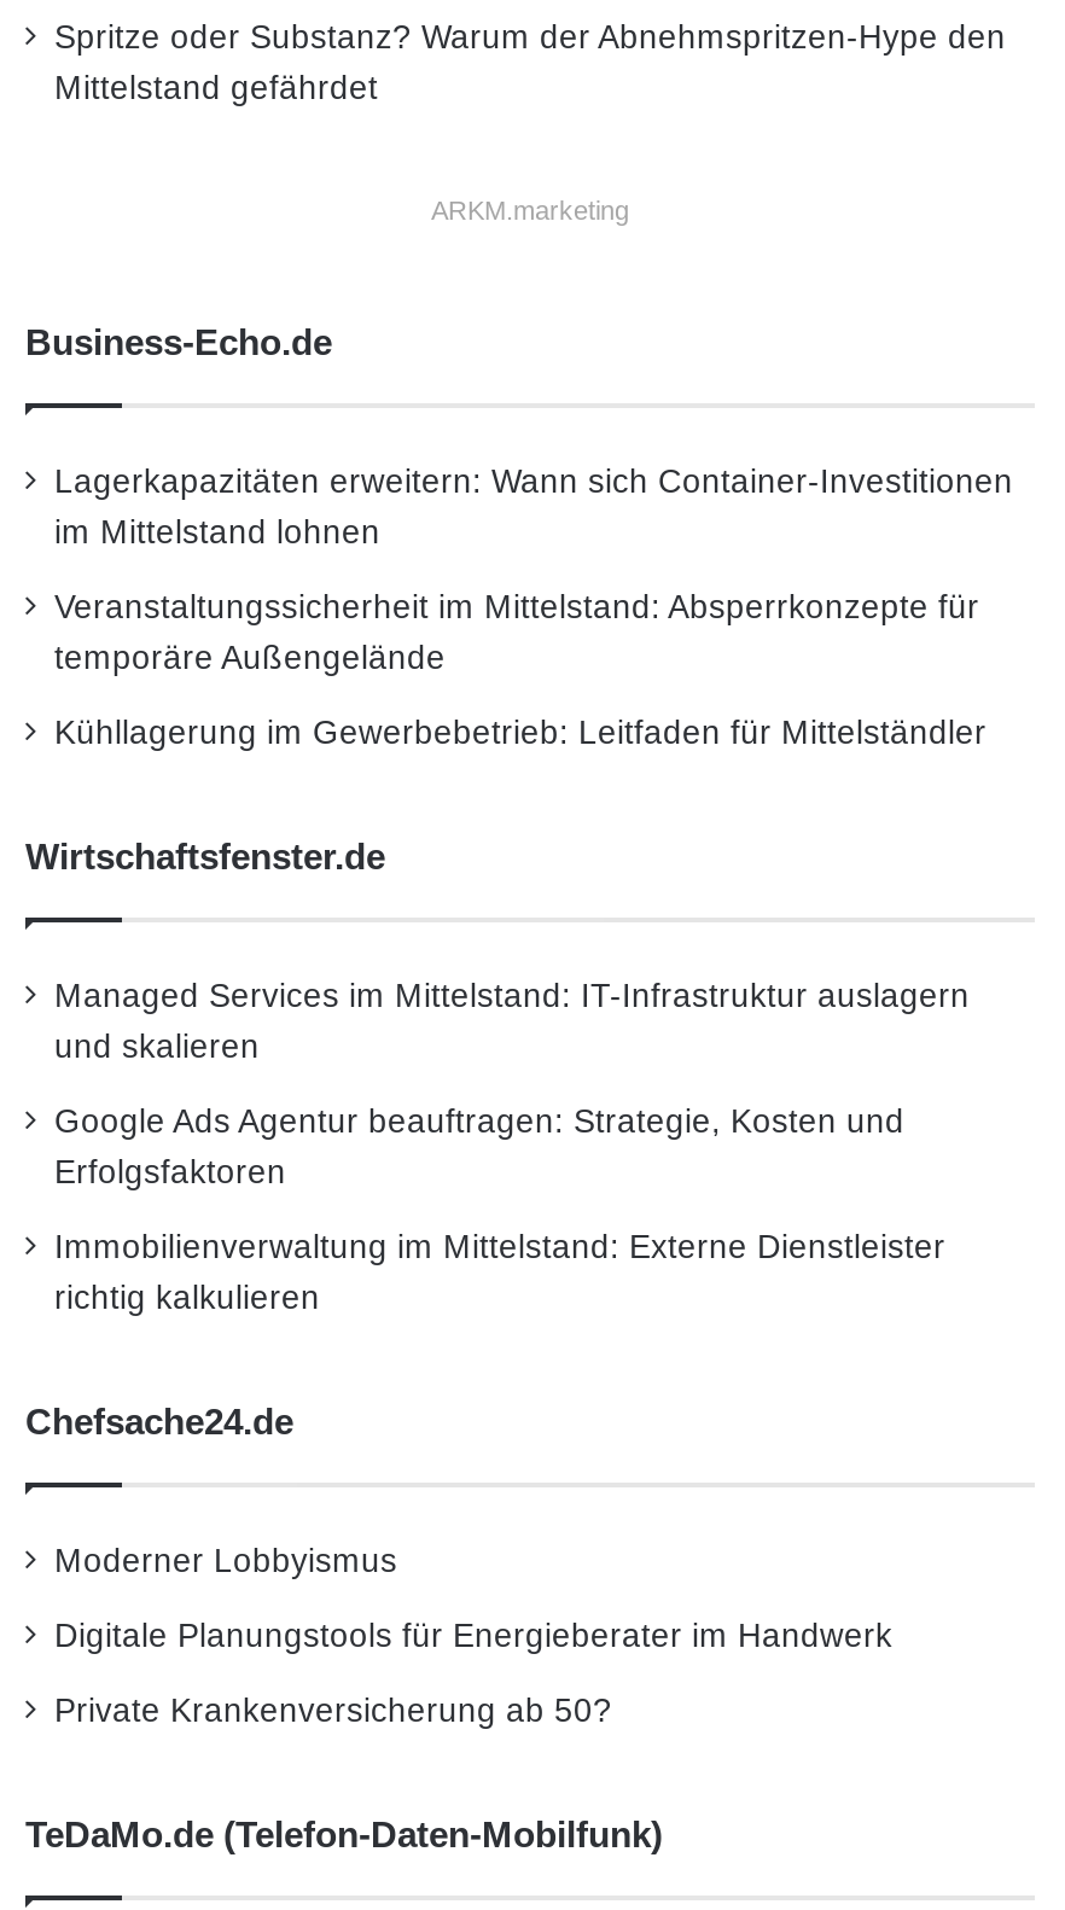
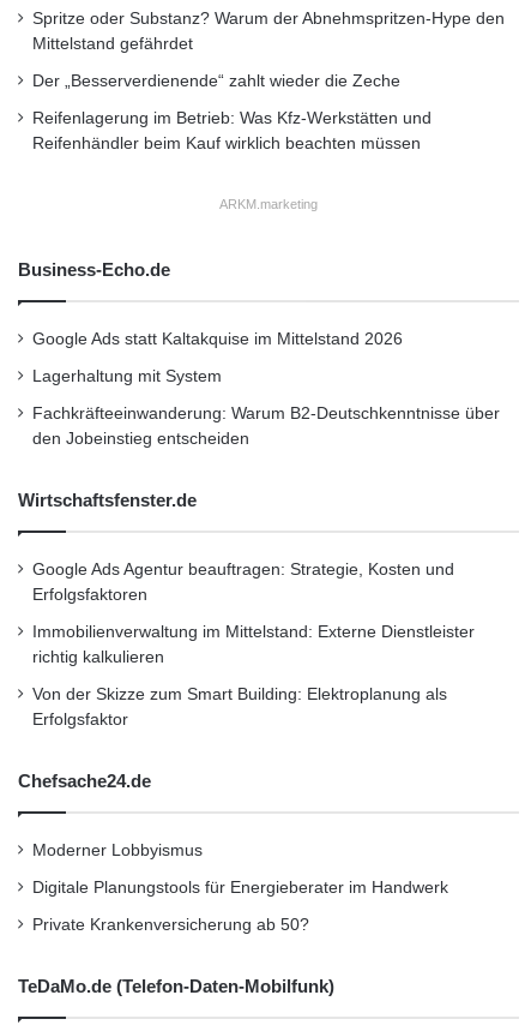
none -> [32,72,432,153] Der „Besserverdienende“ zahlt wieder die Zeche | Reifenlagerung im Betrieb: Was Kfz-Werkstätten und | Reifenhändler beim Kauf wirklich beachten müssen
moved [25,196,629,363] -> [18,197,318,280]: ARKM.marketing | Business-Echo.de
[54,464,1013,551] Lagerkapazitäten erweitern: Wann sich Container-Investitionen | im Mittelstand lohnen -> [32,330,403,348] Google Ads statt Kaltakquise im Mittelstand 2026
[54,590,979,677] Veranstaltungssicherheit im Mittelstand: Absperrkonzepte für | temporäre Außengelände -> [32,368,222,386] Lagerhaltung mit System
[54,715,987,752] Kühllagerung im Gewerbebetrieb: Leitfaden für Mittelständler -> [32,405,500,448] Fachkräfteeinwanderung: Warum B2-Deutschkenntnisse über | den Jobeinstieg entscheiden
[54,979,970,1066] Managed Services im Mittelstand: IT-Infrastruktur auslagern | und skalieren -> none
none -> [32,686,447,729] Von der Skizze zum Smart Building: Elektroplanung als | Erfolgsfaktor

